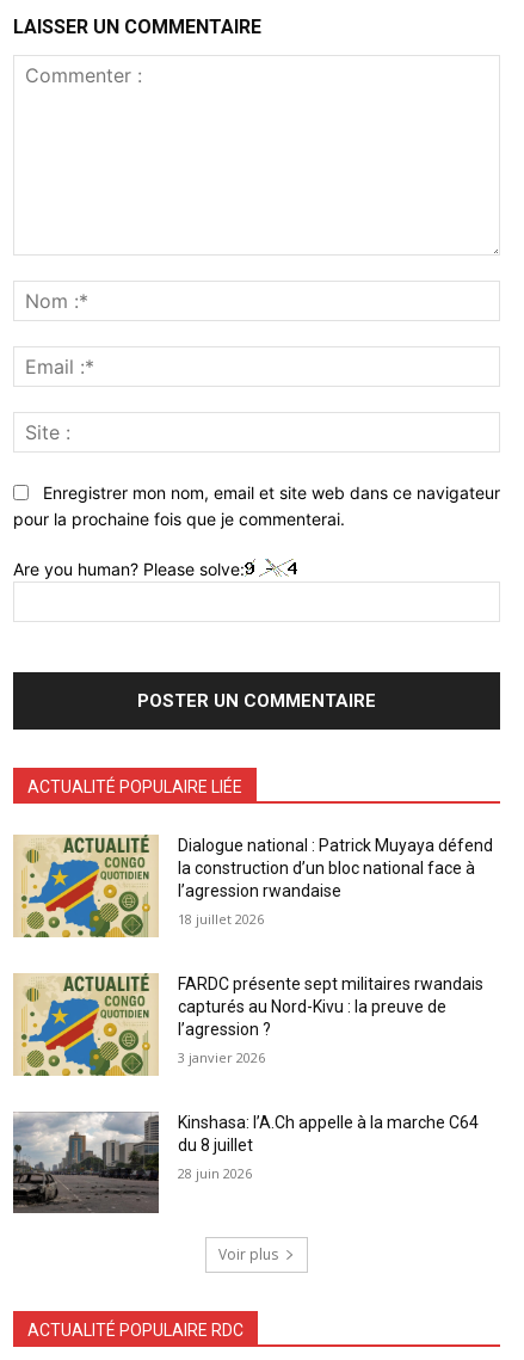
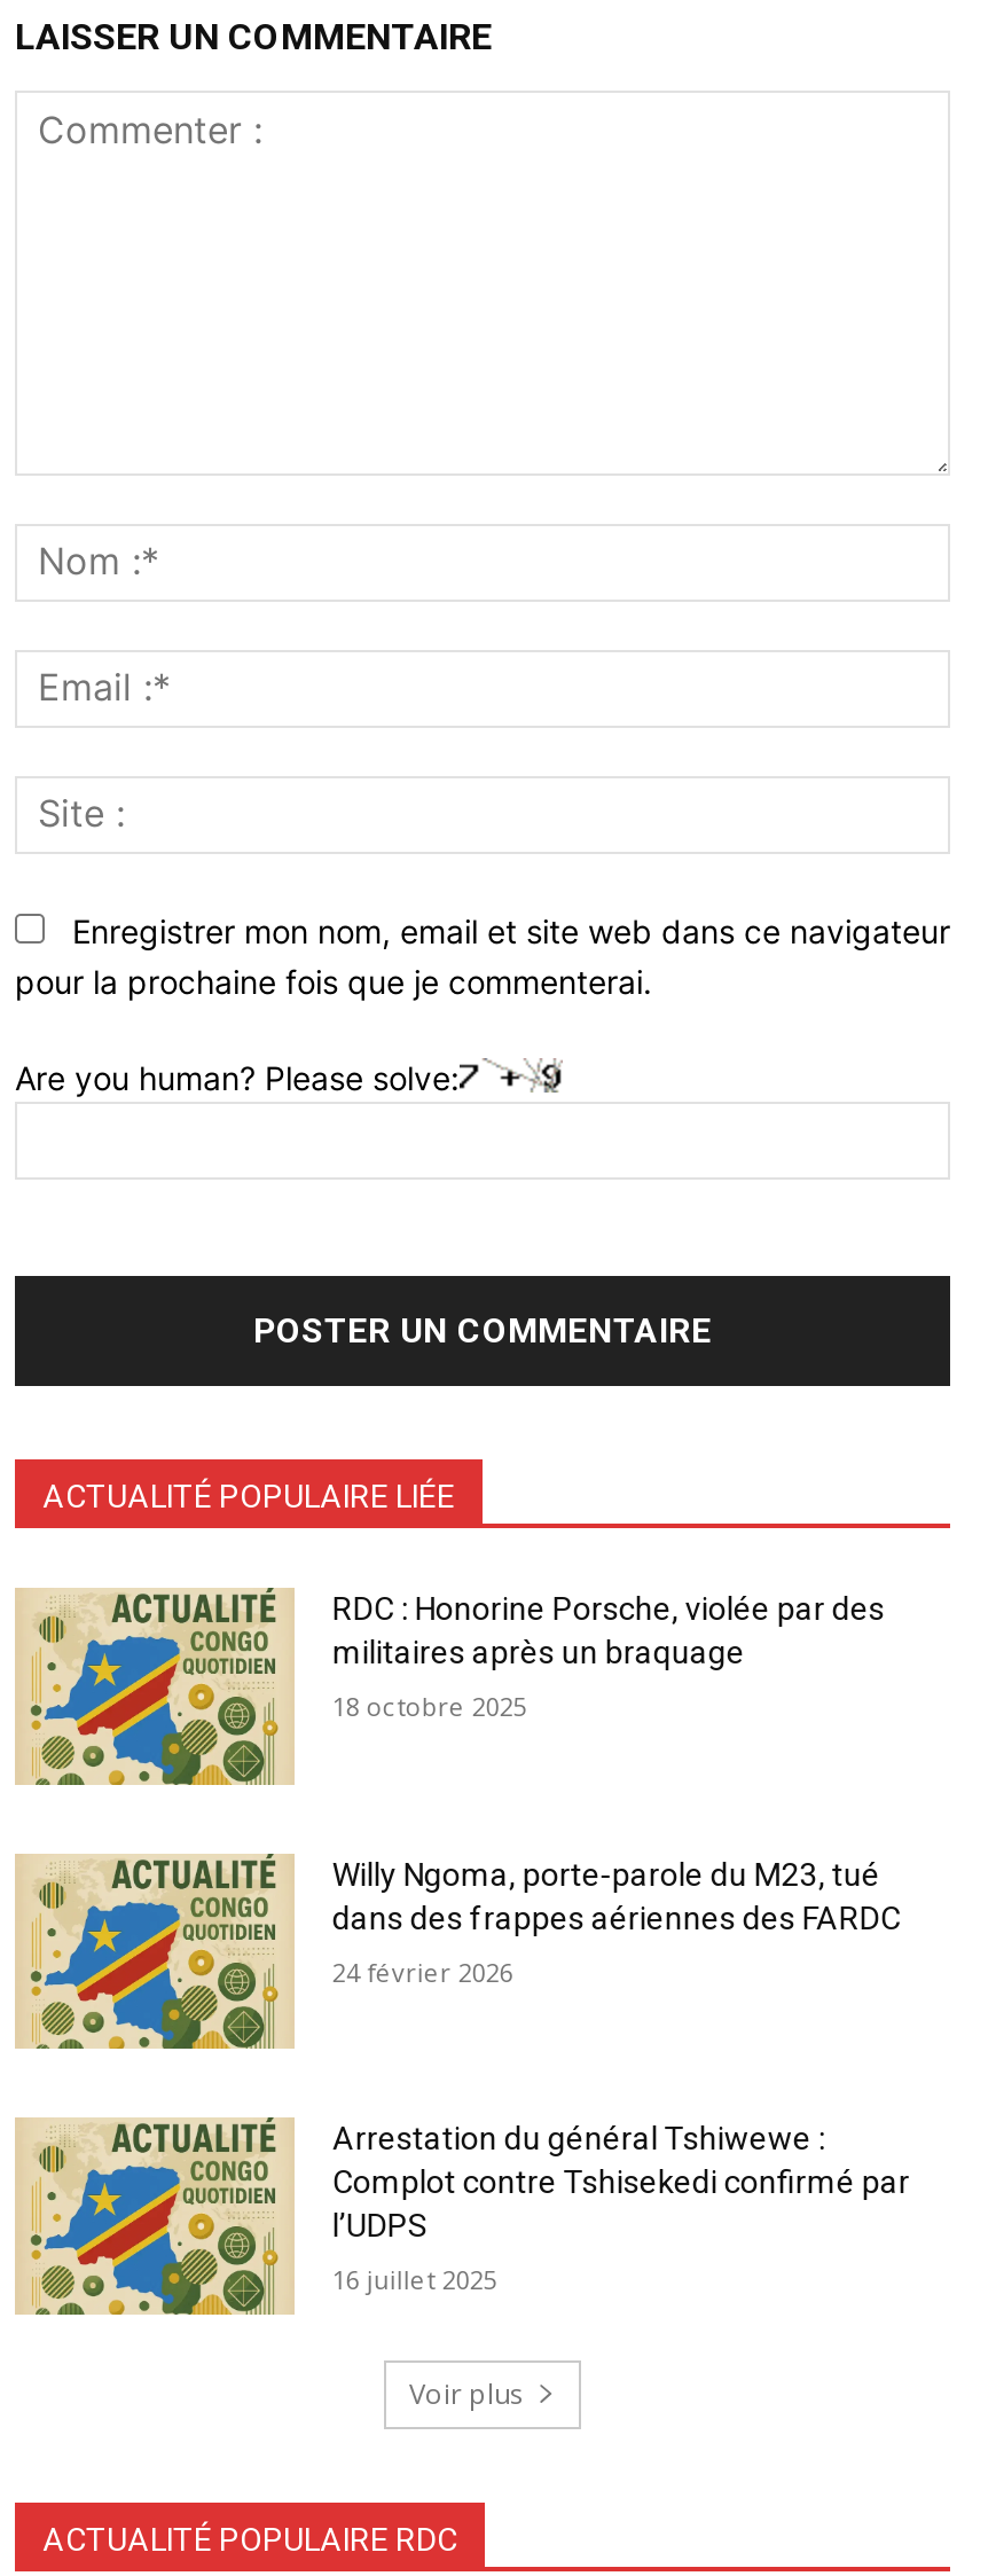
[178,836,493,901] Dialogue national : Patrick Muyaya défend | la construction d’un bloc national face à | l’agression rwandaise -> [332,1590,885,1670] RDC : Honorine Porsche, violée par des | militaires après un braquage
[178,910,264,928] 18 juillet 2026 -> [332,1688,527,1723] 18 octobre 2025
[178,974,484,1039] FARDC présente sept militaires rwandais | capturés au Nord-Kivu : la preuve de | l’agression ? -> [332,1855,901,1935] Willy Ngoma, porte-parole du M23, tué | dans des frappes aériennes des FARDC
[178,1048,265,1066] 3 janvier 2026 -> [332,1954,513,1988] 24 février 2026
[12,1112,479,1214] [image] | Kinshasa: l’A.Ch appelle à la marche C64 | du 8 juillet -> [15,2116,910,2318] [image] | Arrestation du général Tshiwewe : | Complot contre Tshisekedi confirmé par | l’UDPS
[178,1164,252,1182] 28 juin 2026 -> [332,2263,497,2297] 16 juillet 2025

